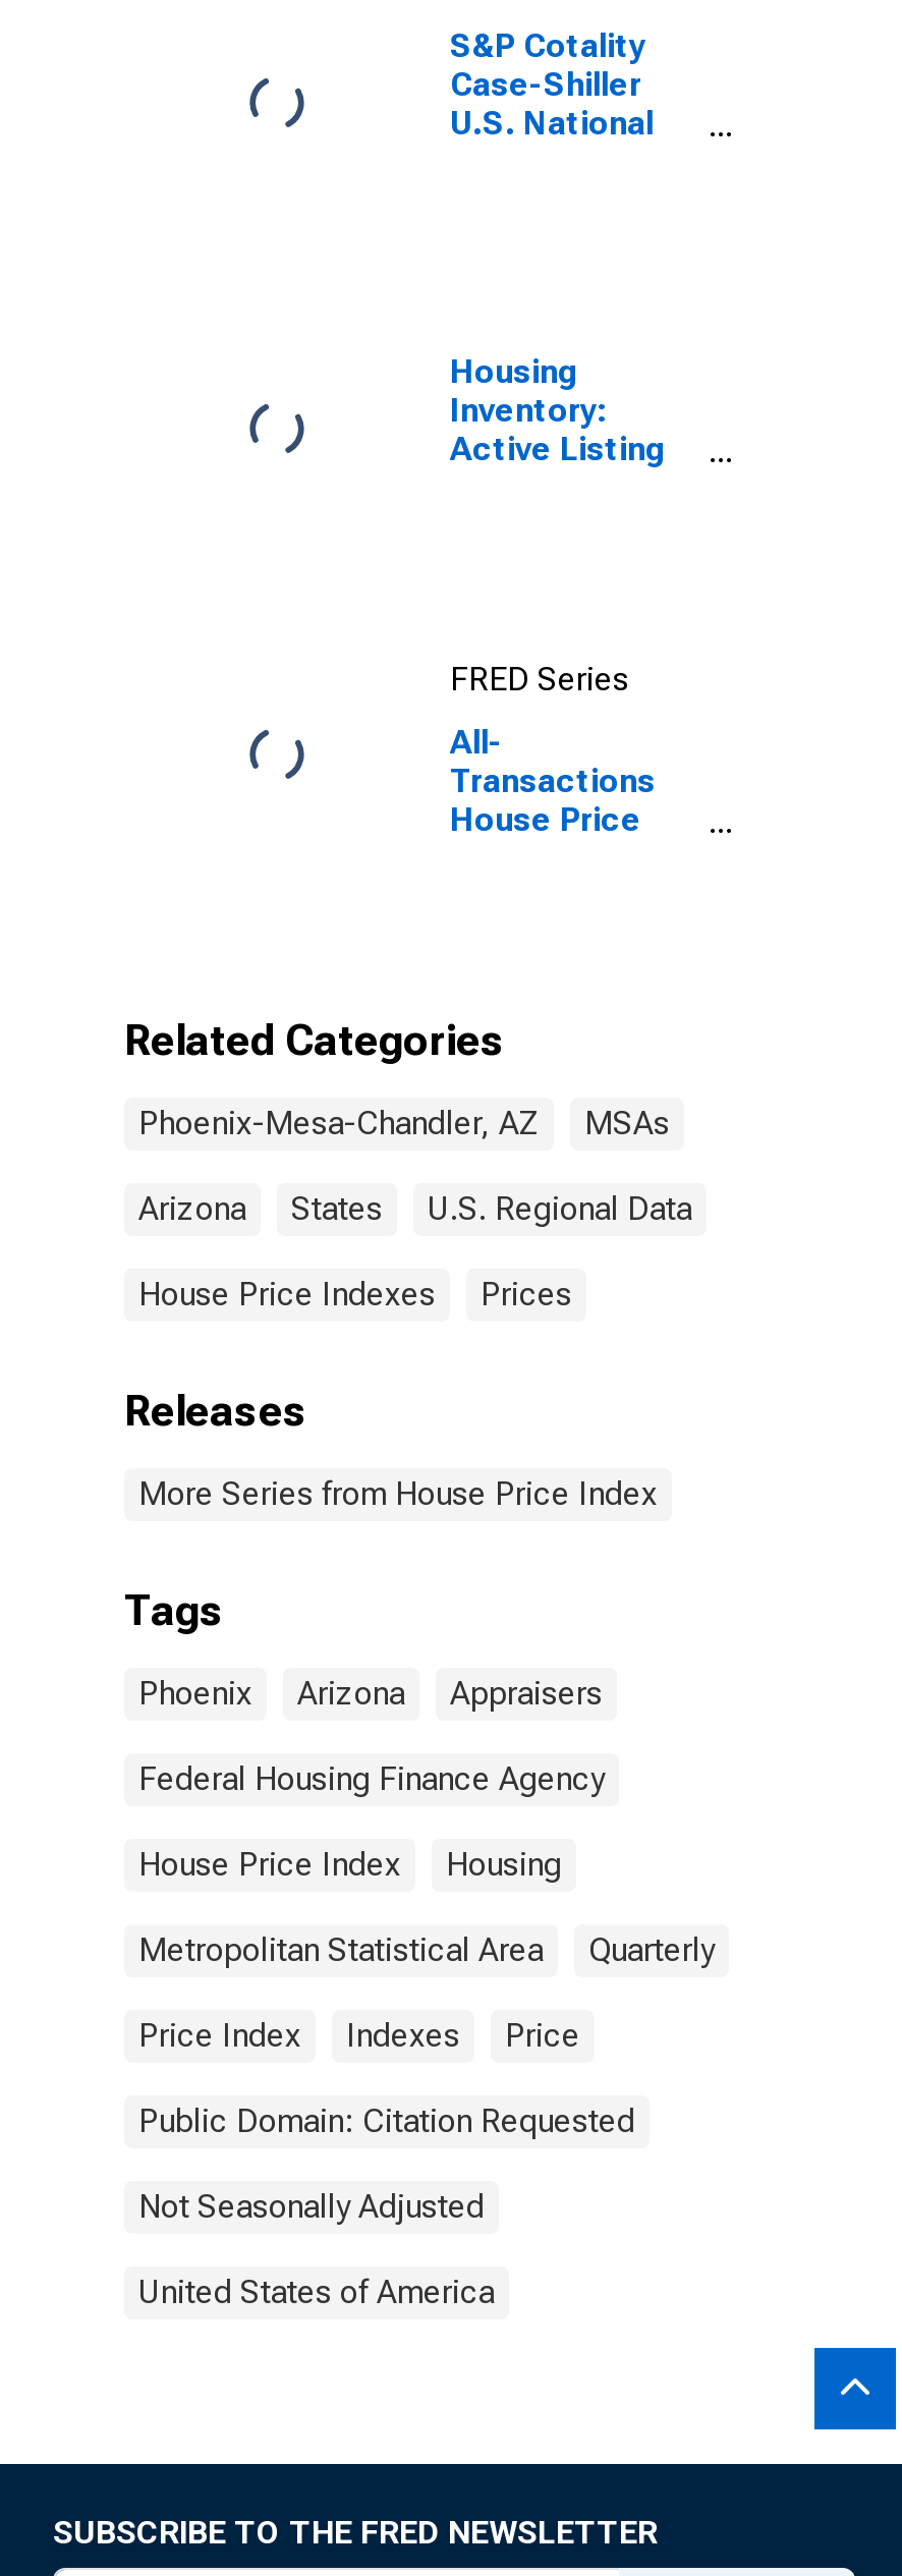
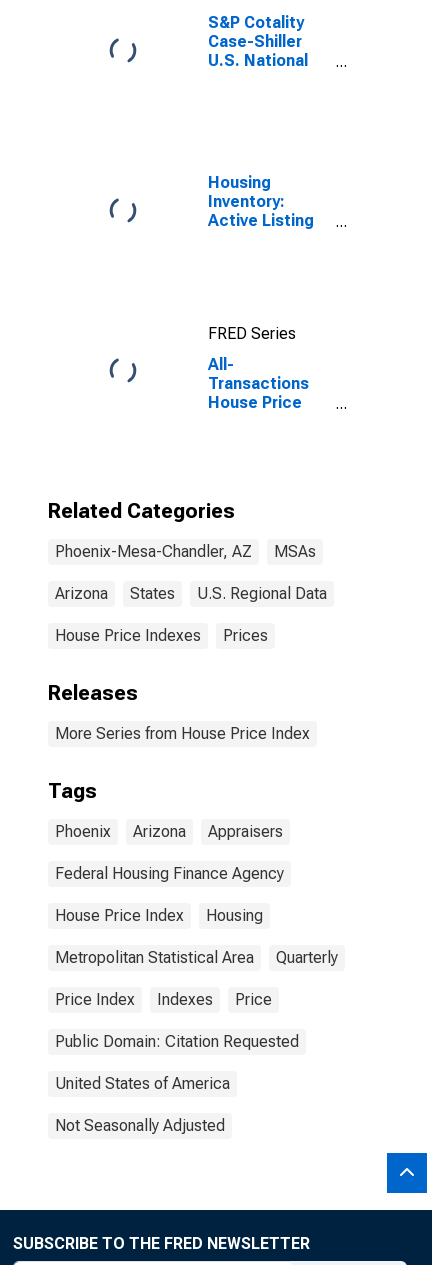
moved [138,2187,485,2226] -> [55,1116,225,1135]: Not Seasonally Adjusted
moved [138,2273,495,2311] -> [55,1074,230,1093]: United States of America

